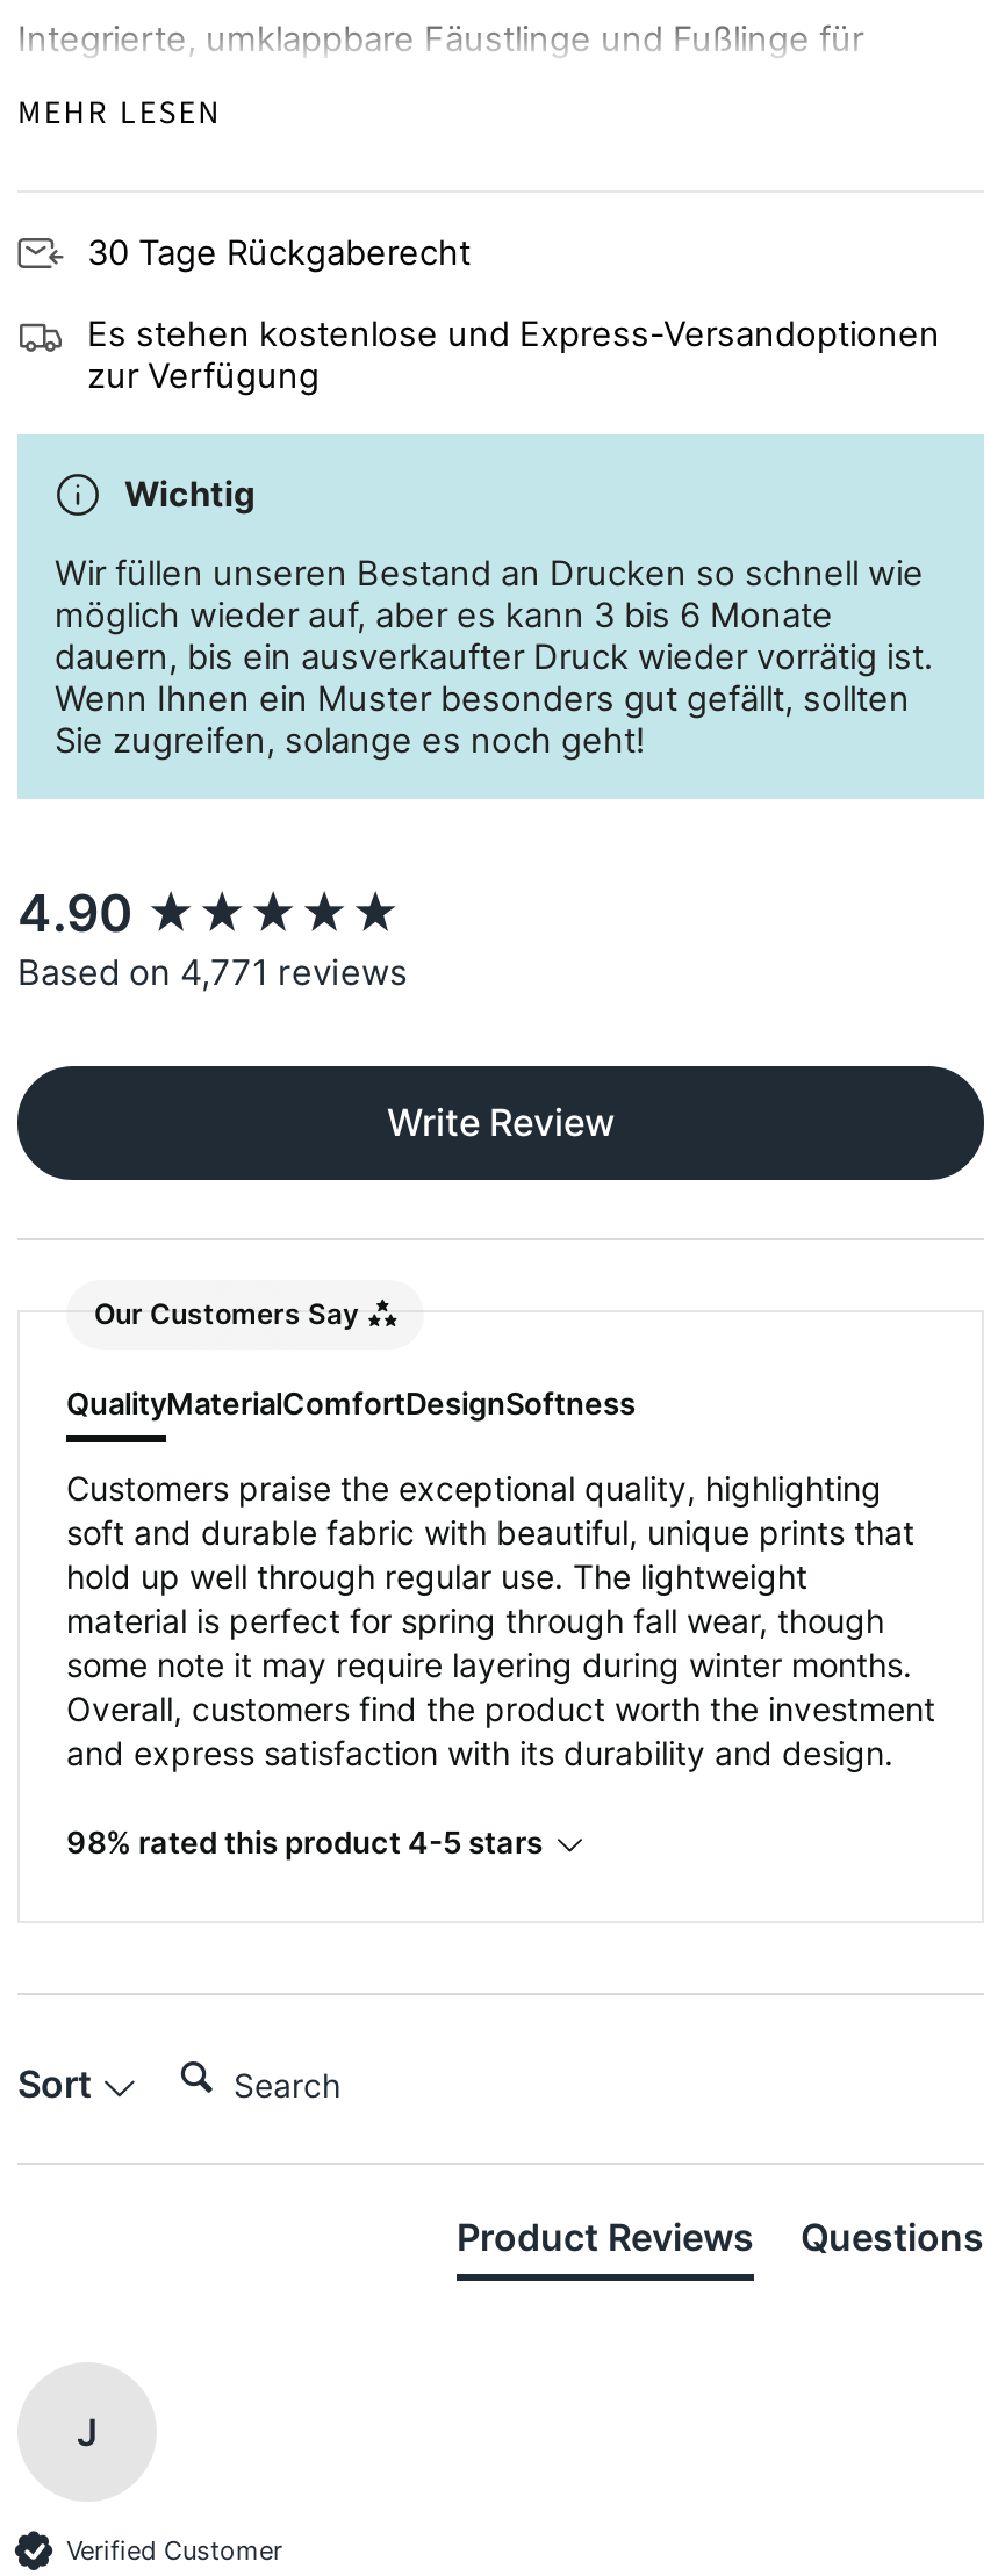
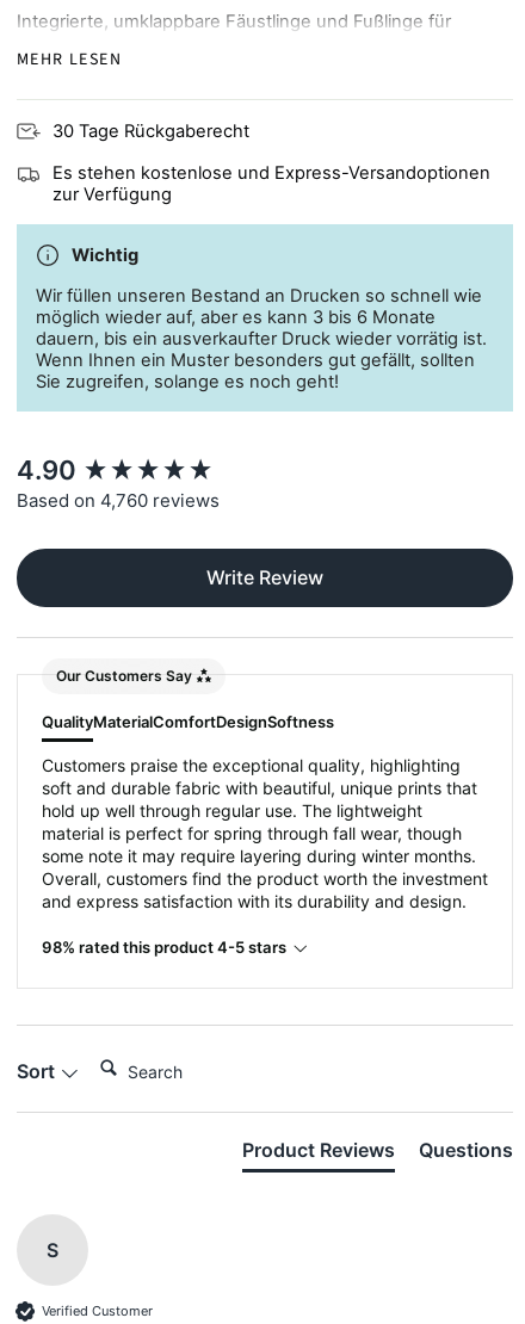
[17,950,408,994] Based on 4,771 reviews -> [17,489,220,512] Based on 4,760 reviews
[77,2409,98,2455] J -> [47,1238,58,1262] S

